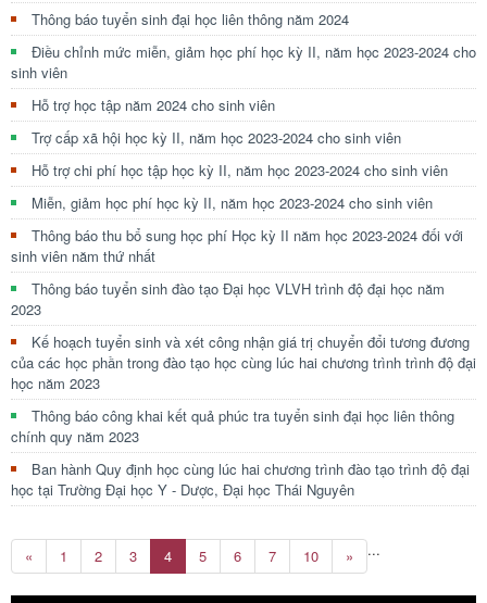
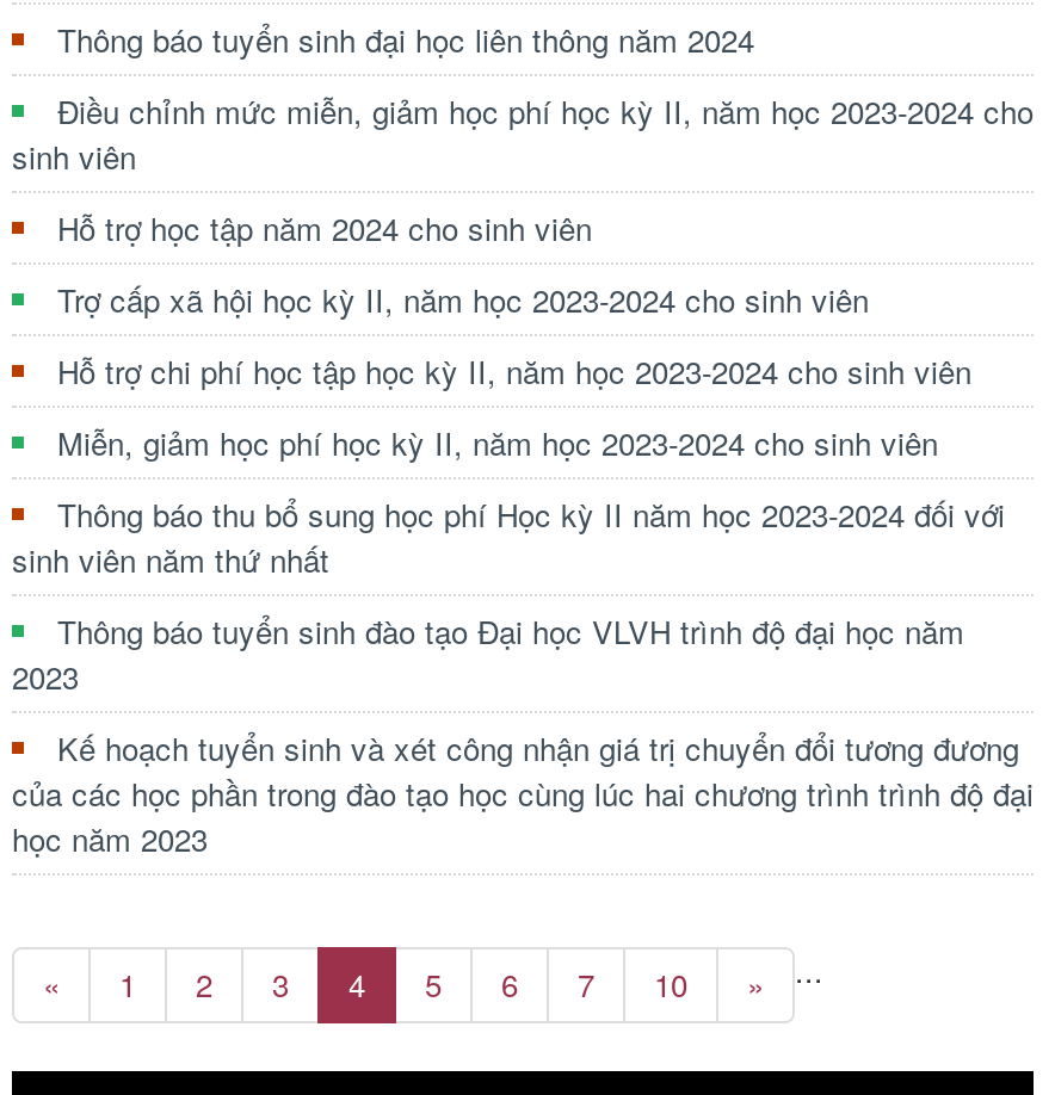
[11,405,470,499] Thông báo công khai kết quả phúc tra tuyển sinh đại học liên thông | chính quy năm 2023 | Ban hành Quy định học cùng lúc hai chương trình đào tạo trình độ đại | học tại Trường Đại học Y - Dược, Đại học Thái Nguyên -> none

